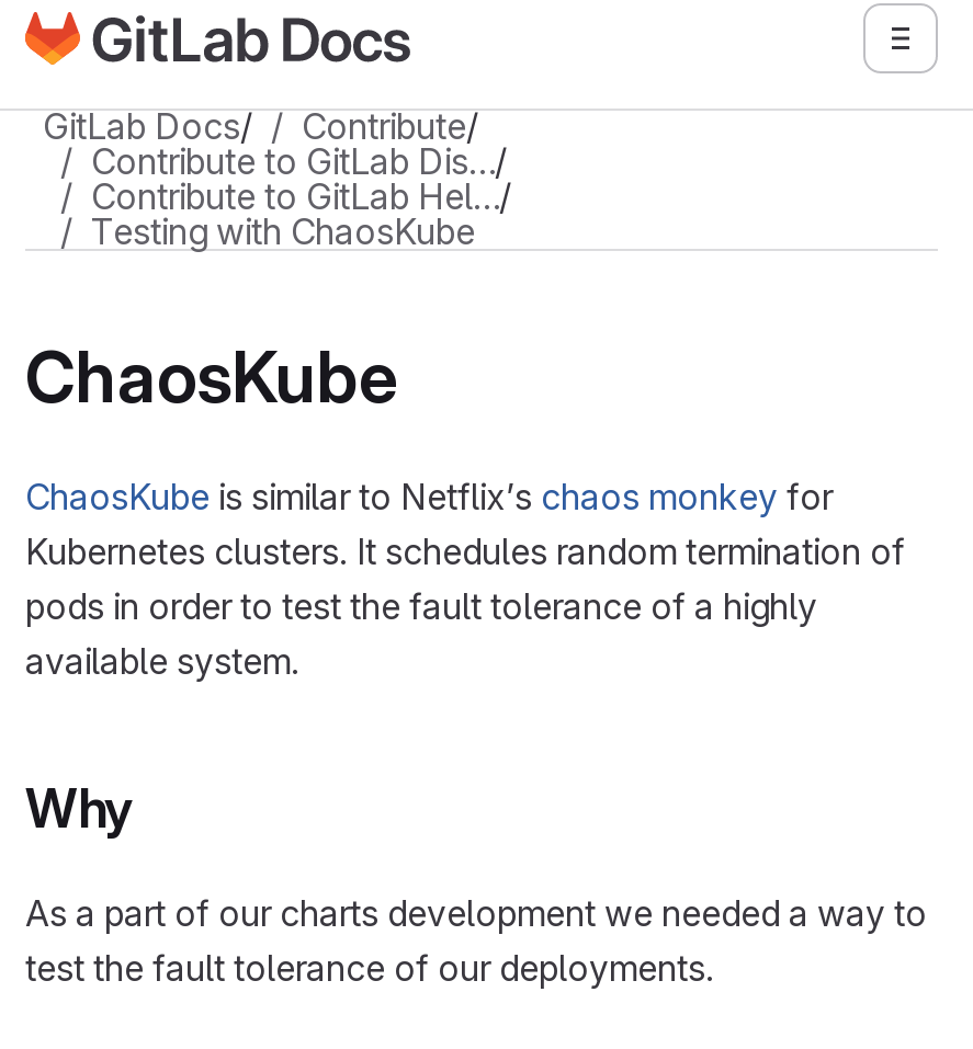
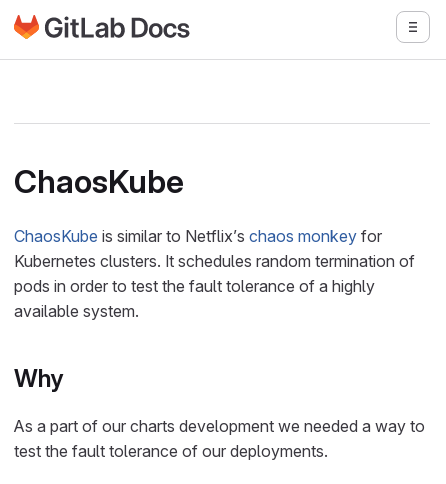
[43,104,512,253] GitLab Docs/ | Contribute/ | Contribute to GitLab Dis…/ | Contribute to GitLab Hel…/ | Testing with ChaosKube -> none

